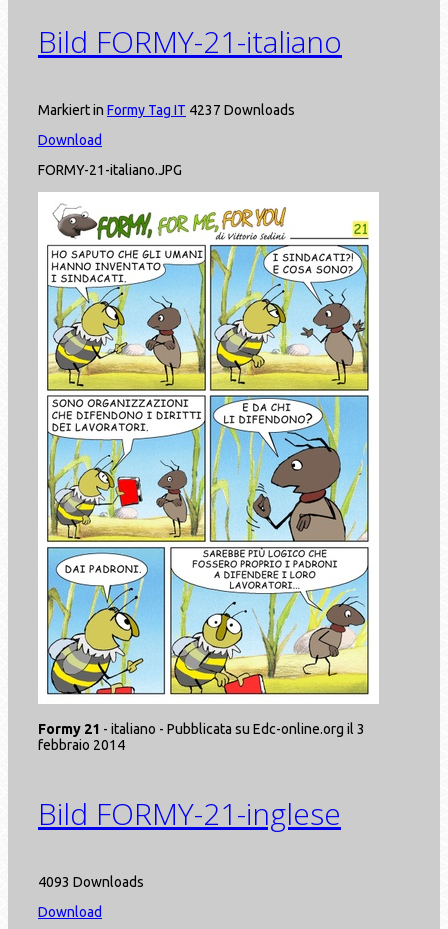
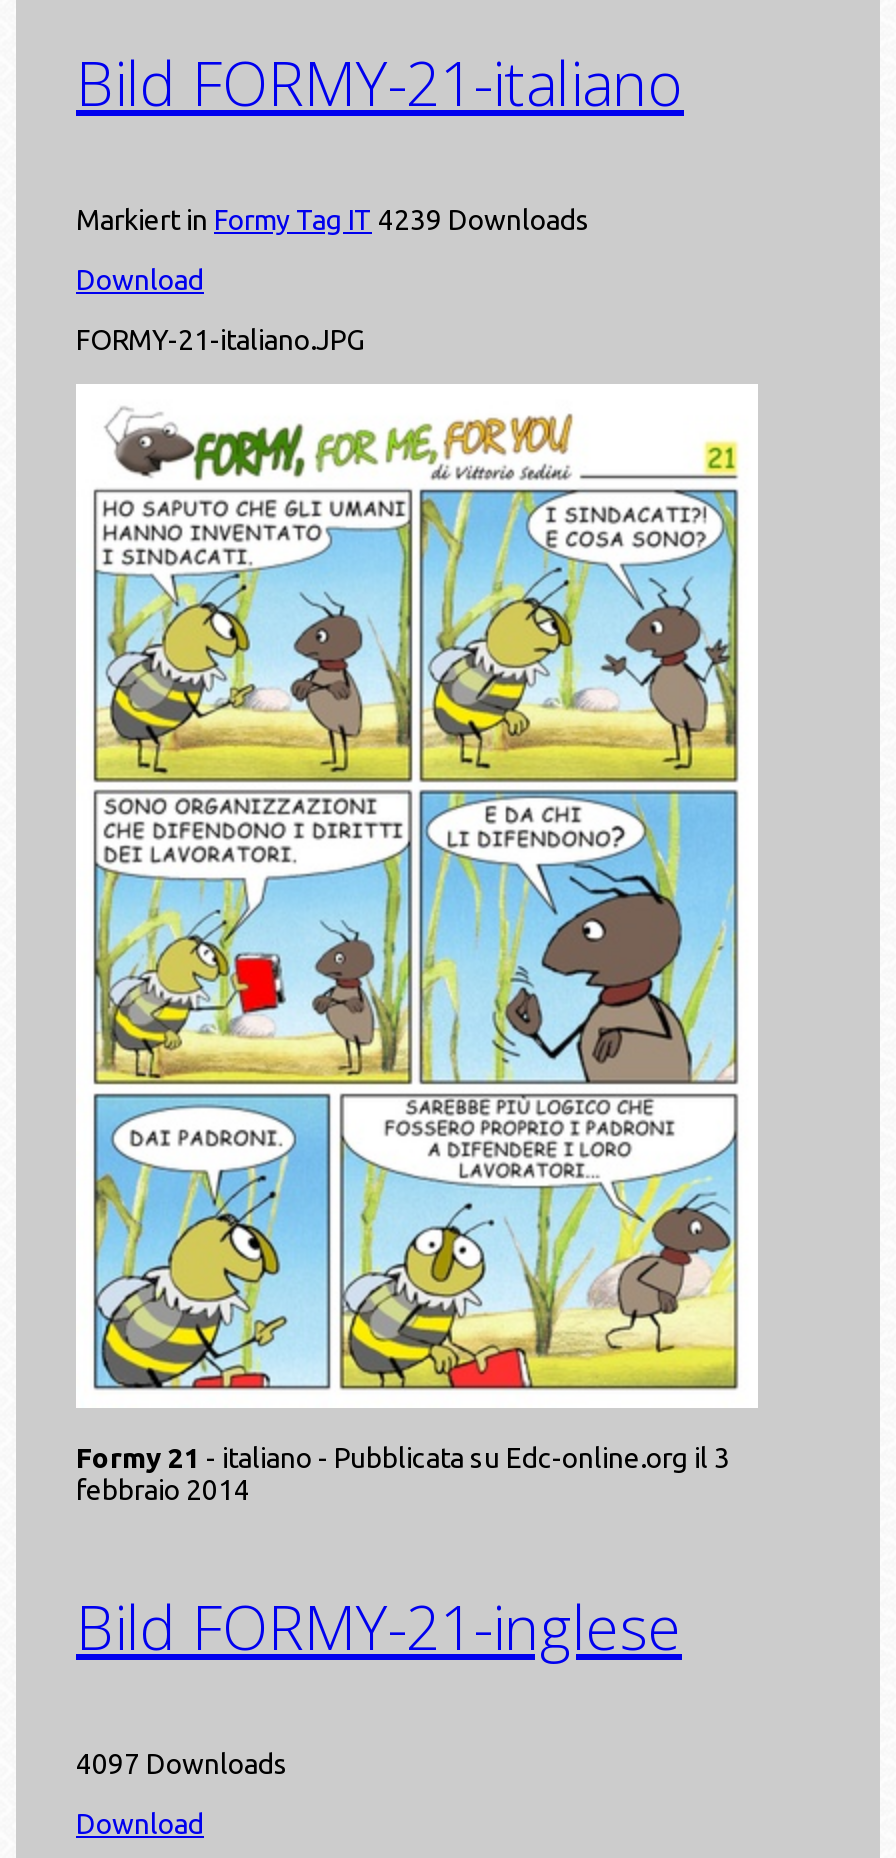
[38,102,295,118] Markiert in Formy Tag IT 4237 Downloads -> [76,204,590,236] Markiert in Formy Tag IT 4239 Downloads
[38,874,144,890] 4093 Downloads -> [76,1748,288,1780] 4097 Downloads

